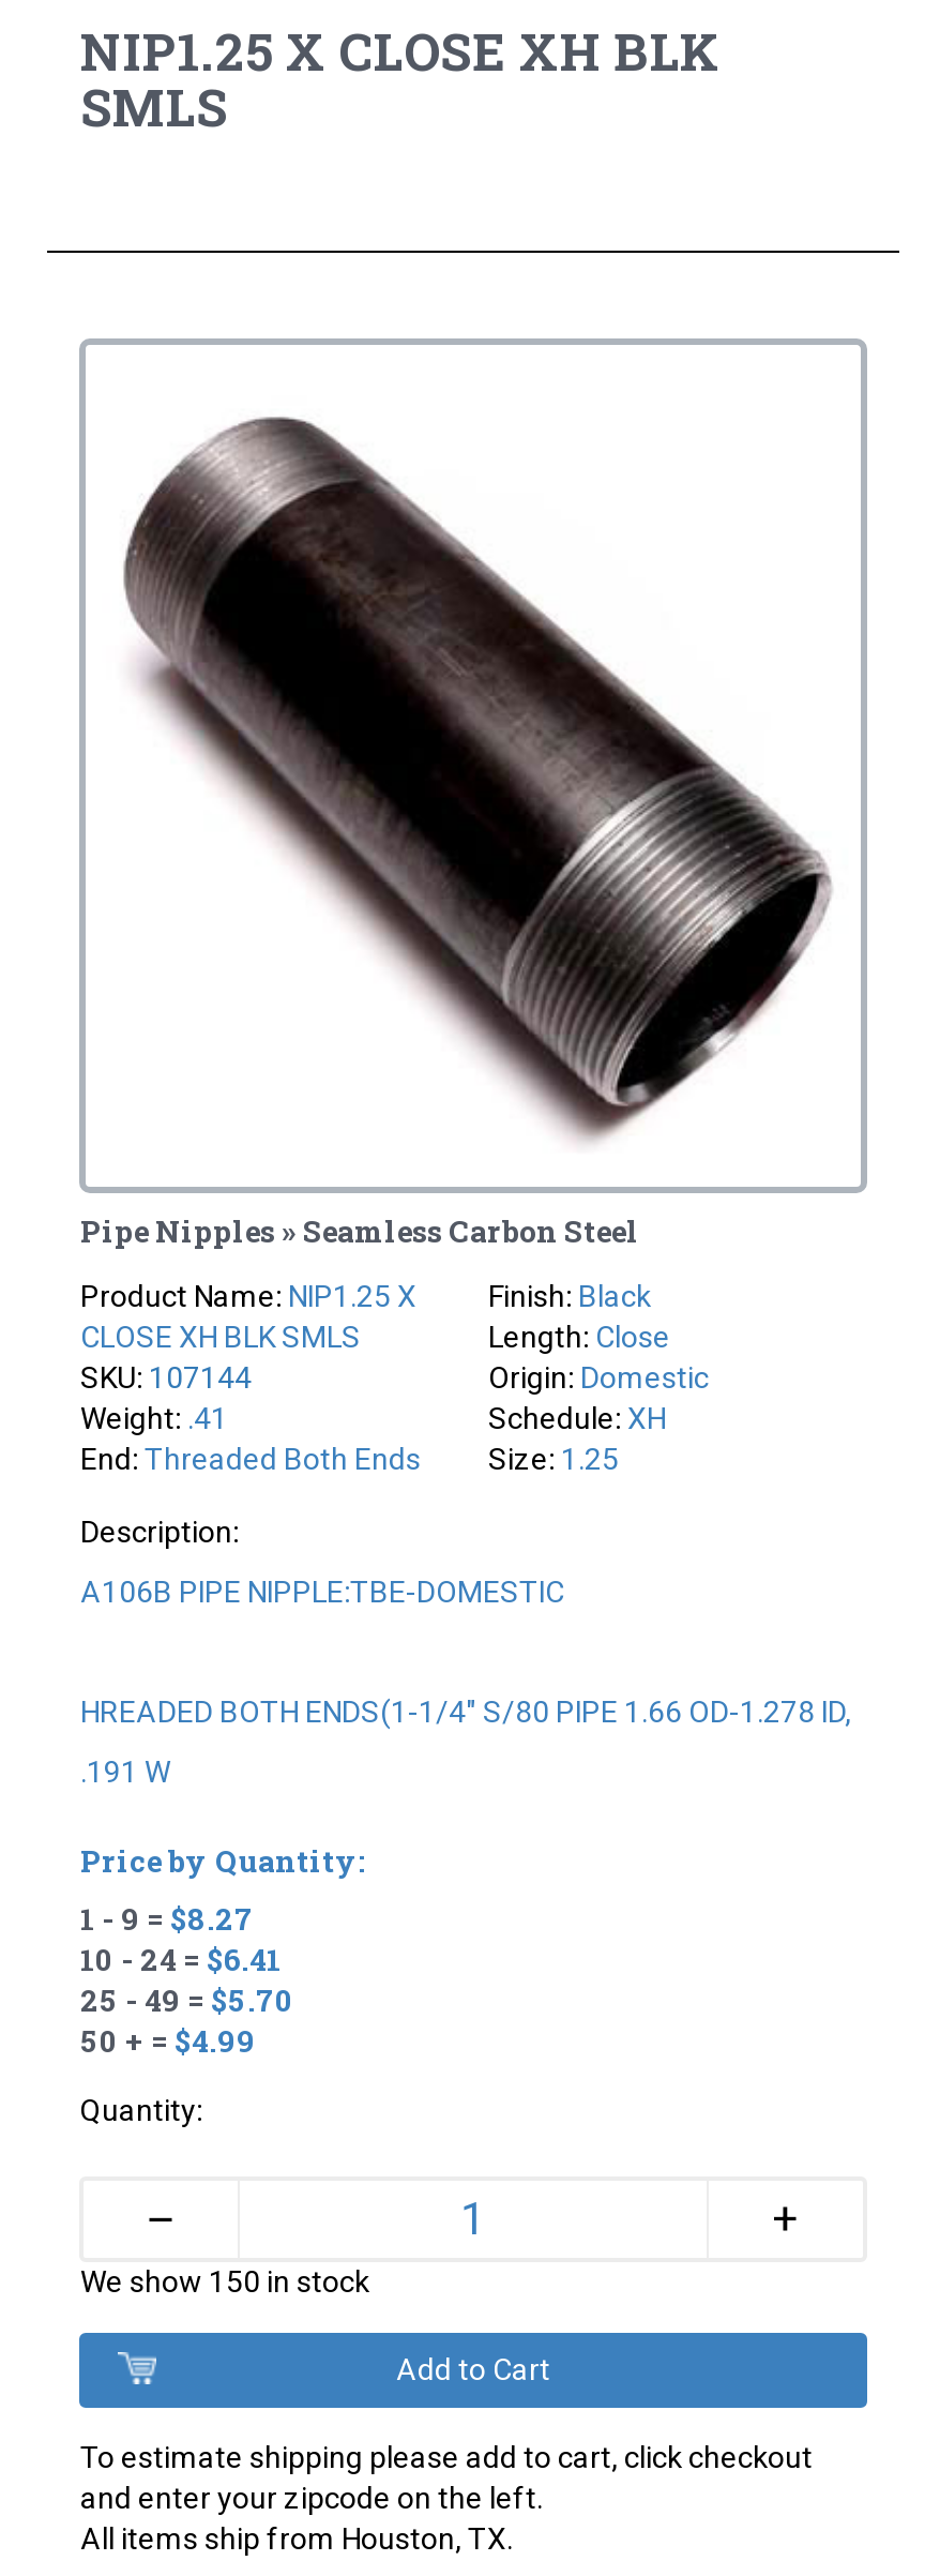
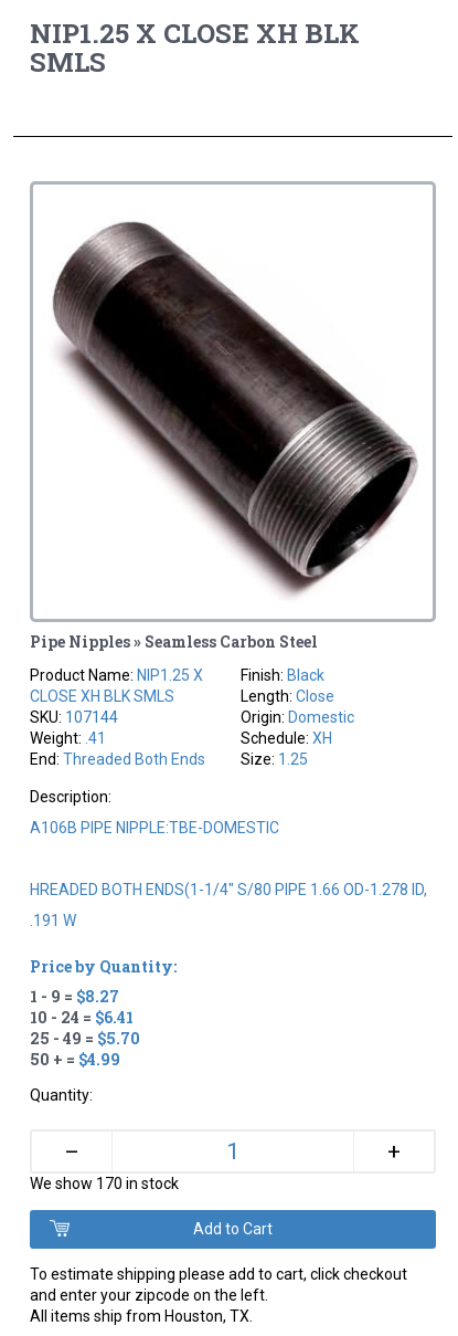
[80,2264,369,2299] We show 150 in stock -> [30,1175,179,1192] We show 170 in stock

